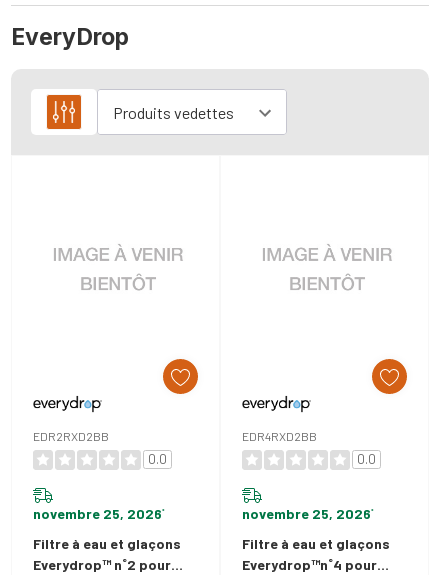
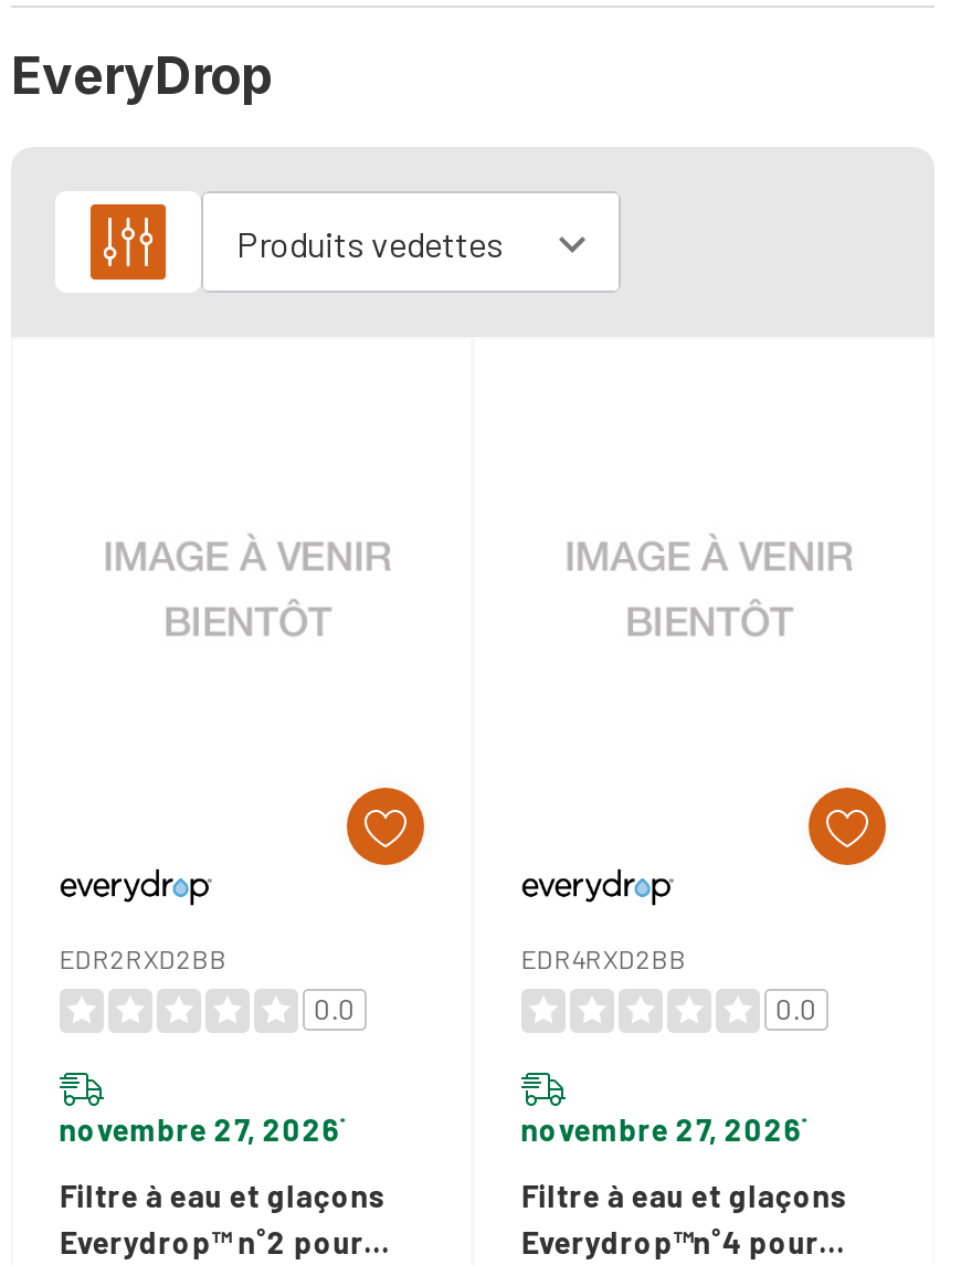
[33,504,165,521] novembre 25, 2026* -> [59,1109,347,1147] novembre 27, 2026*
[242,504,374,521] novembre 25, 2026* -> [521,1109,808,1147] novembre 27, 2026*

